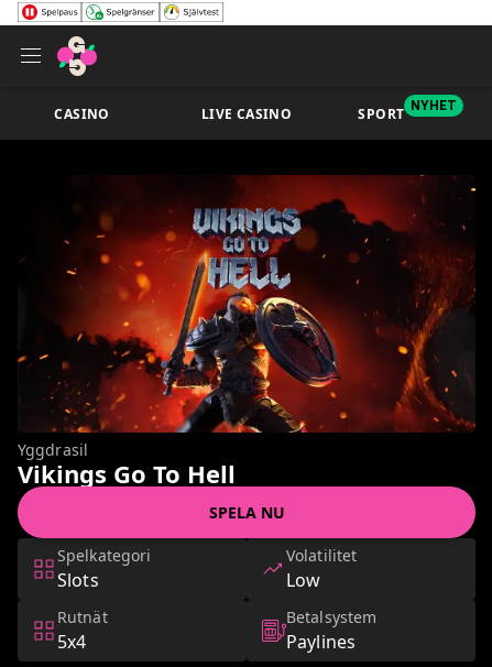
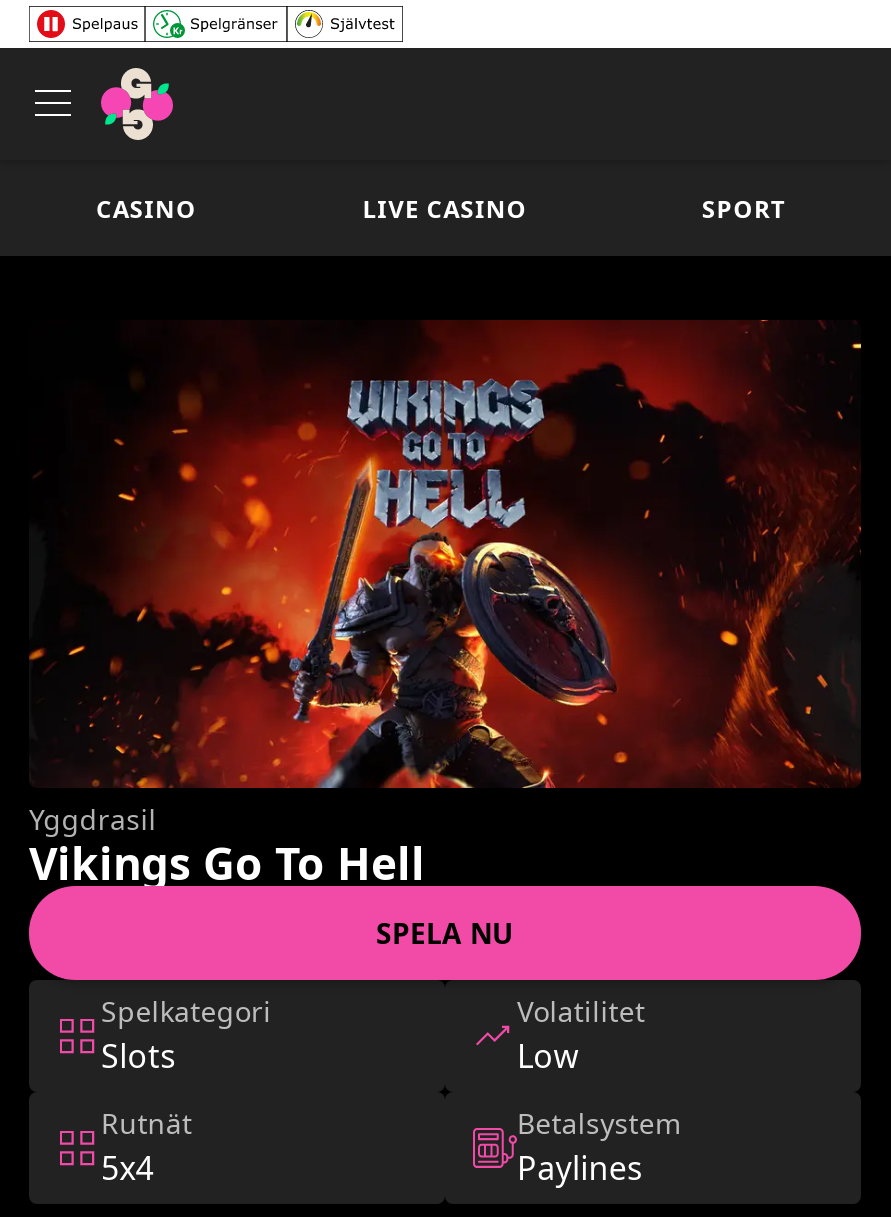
[358,97,457,123] SPORT NYHET -> [702,191,786,225] SPORT

